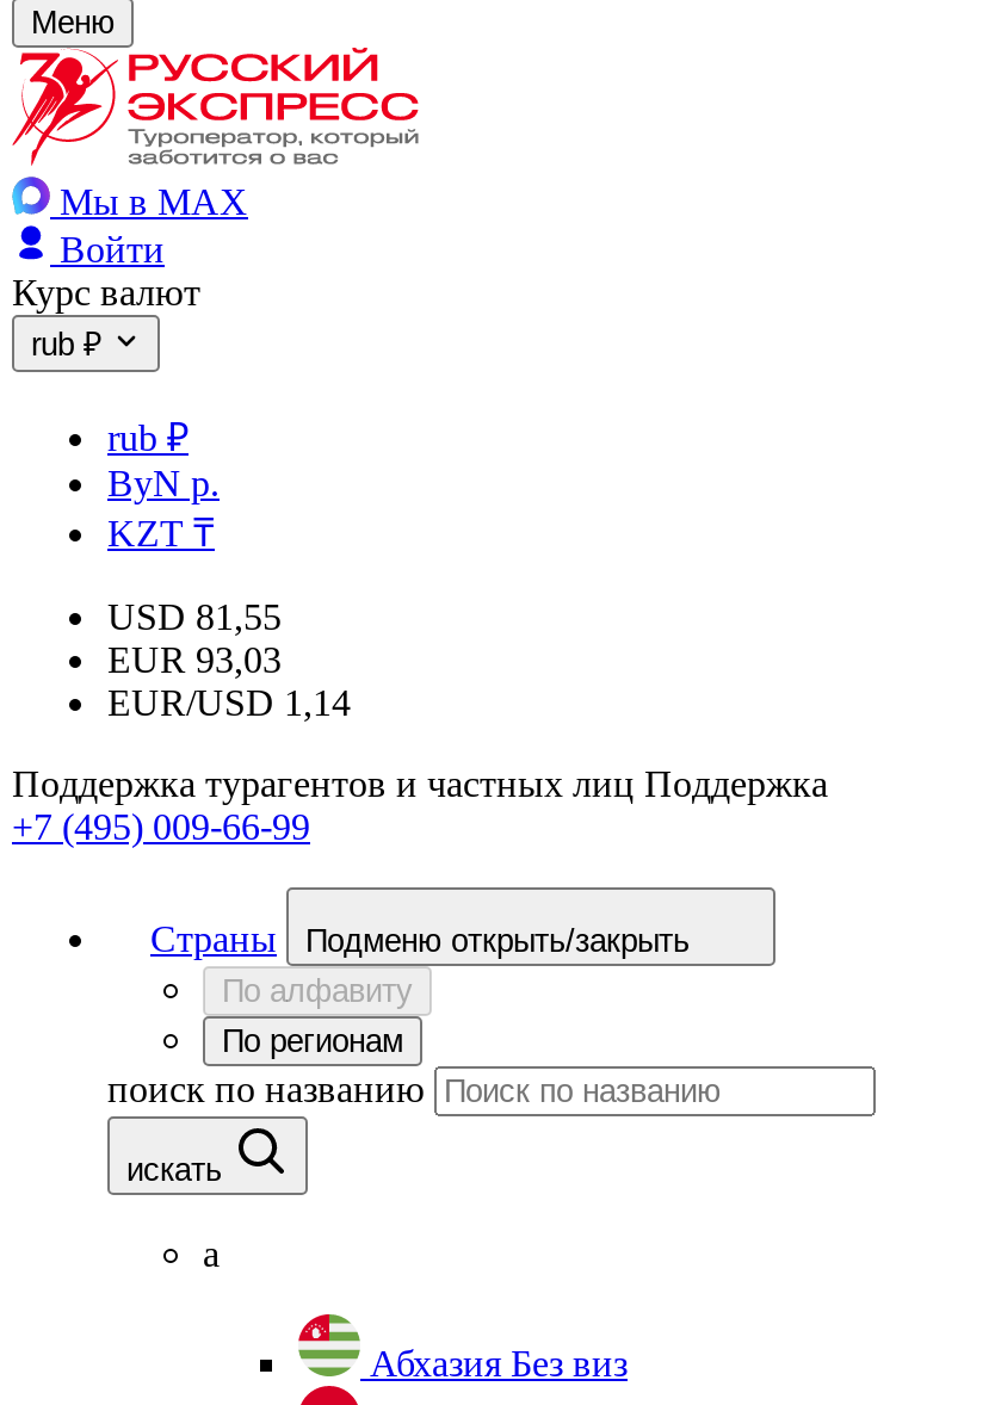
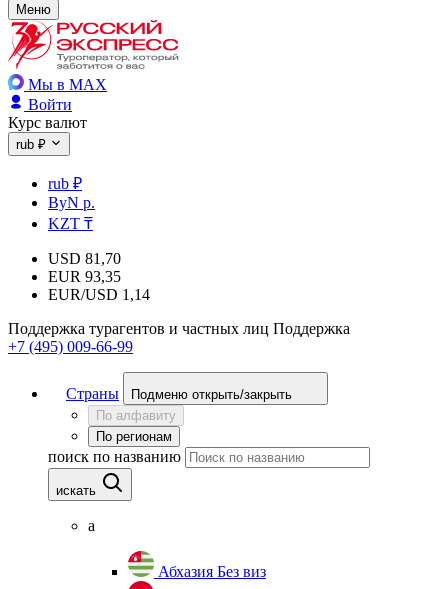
[107,596,282,637] USD 81,55 -> [48,250,121,267] USD 81,70
[107,639,282,680] EUR 93,03 -> [48,268,121,285] EUR 93,35

